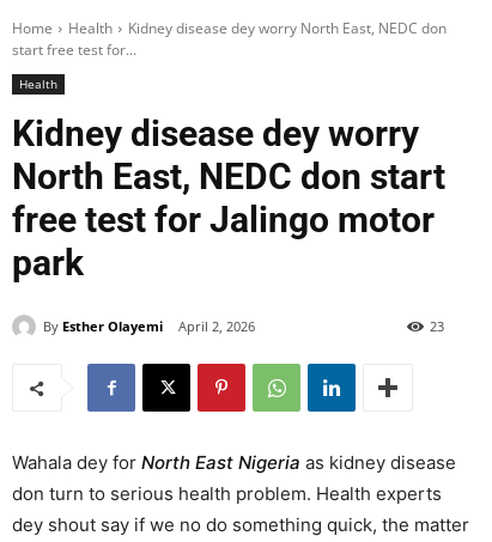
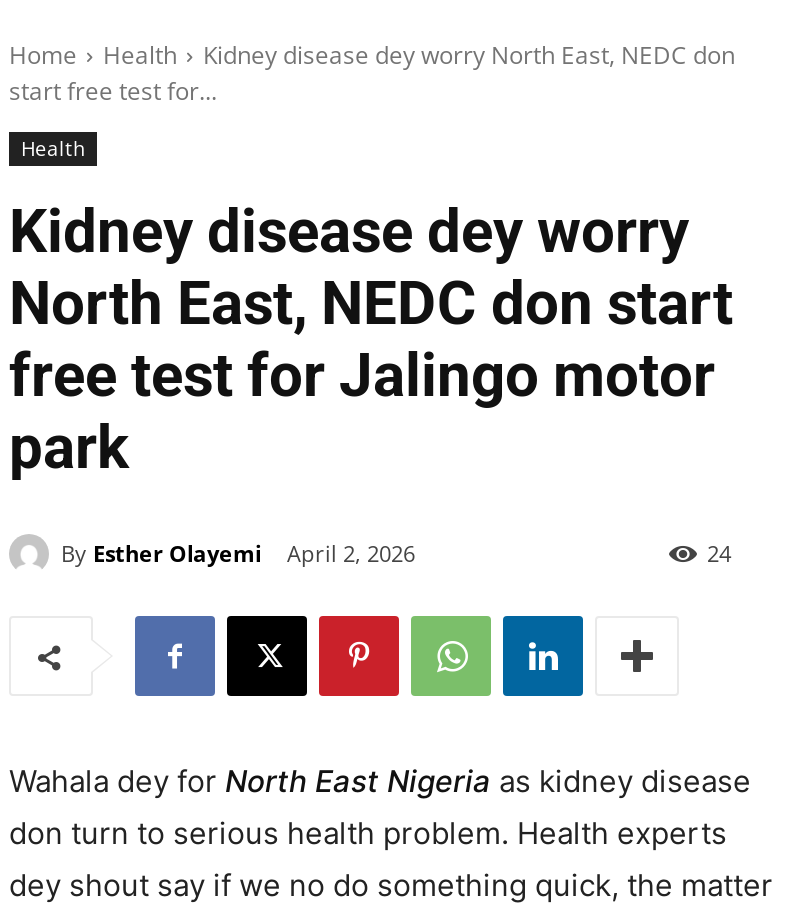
[430,317,444,335] 23 -> [707,538,731,568] 24

